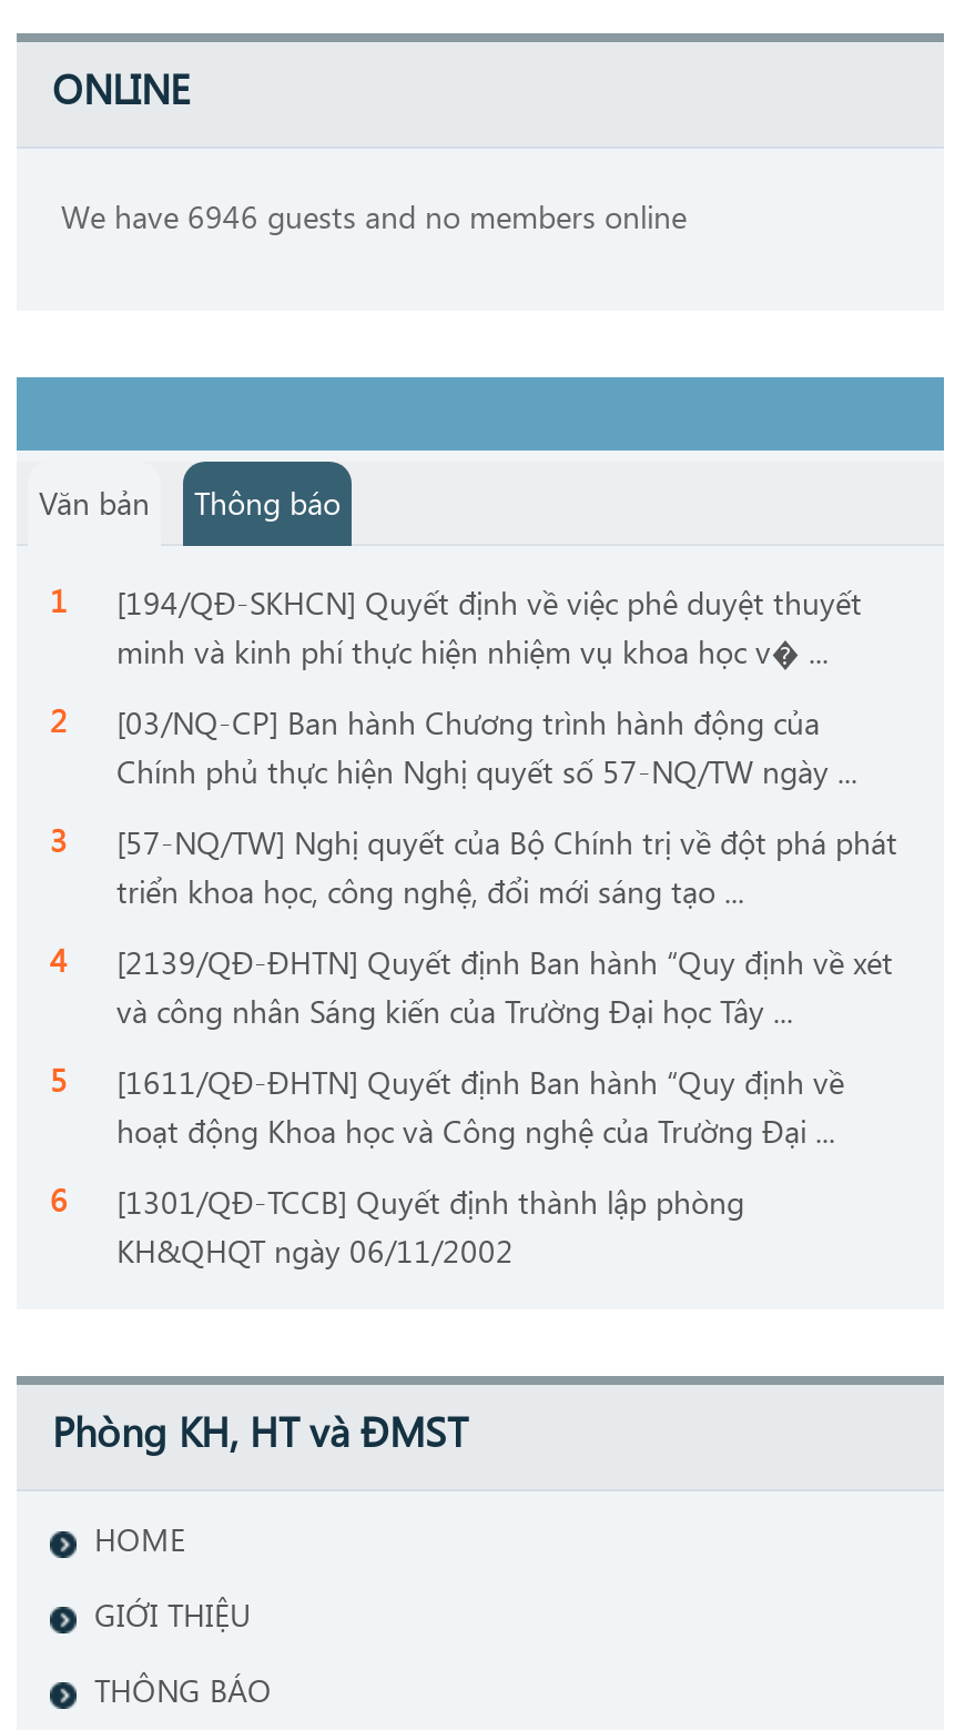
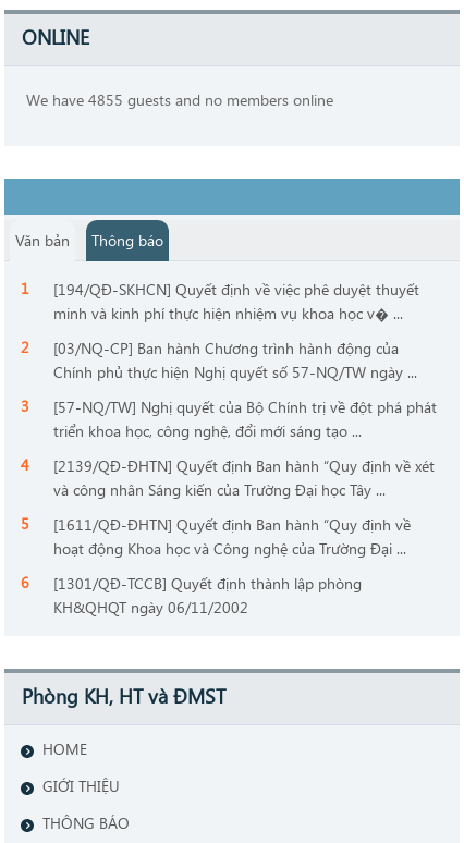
[61,195,687,237] We have 6946 guests and no members online -> [26,89,333,110] We have 4855 guests and no members online

